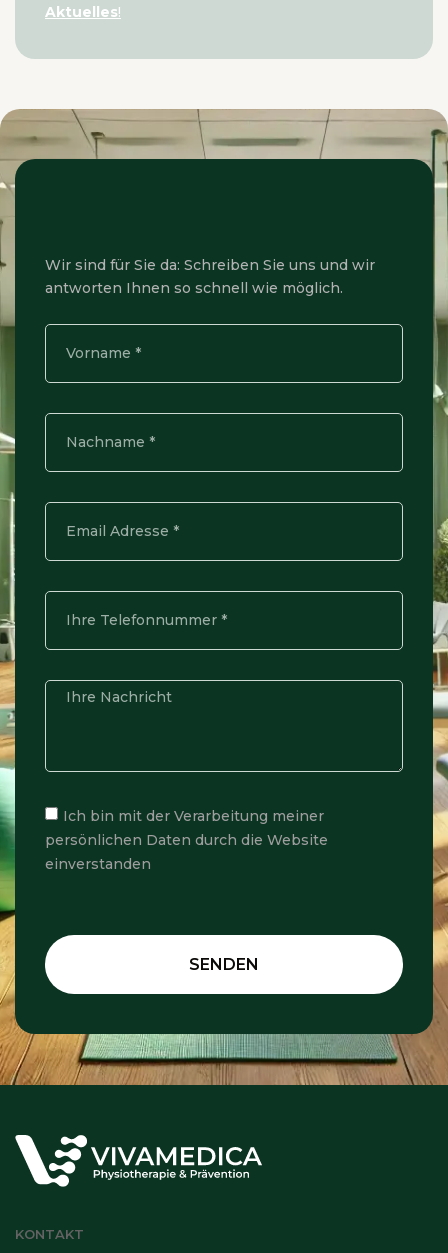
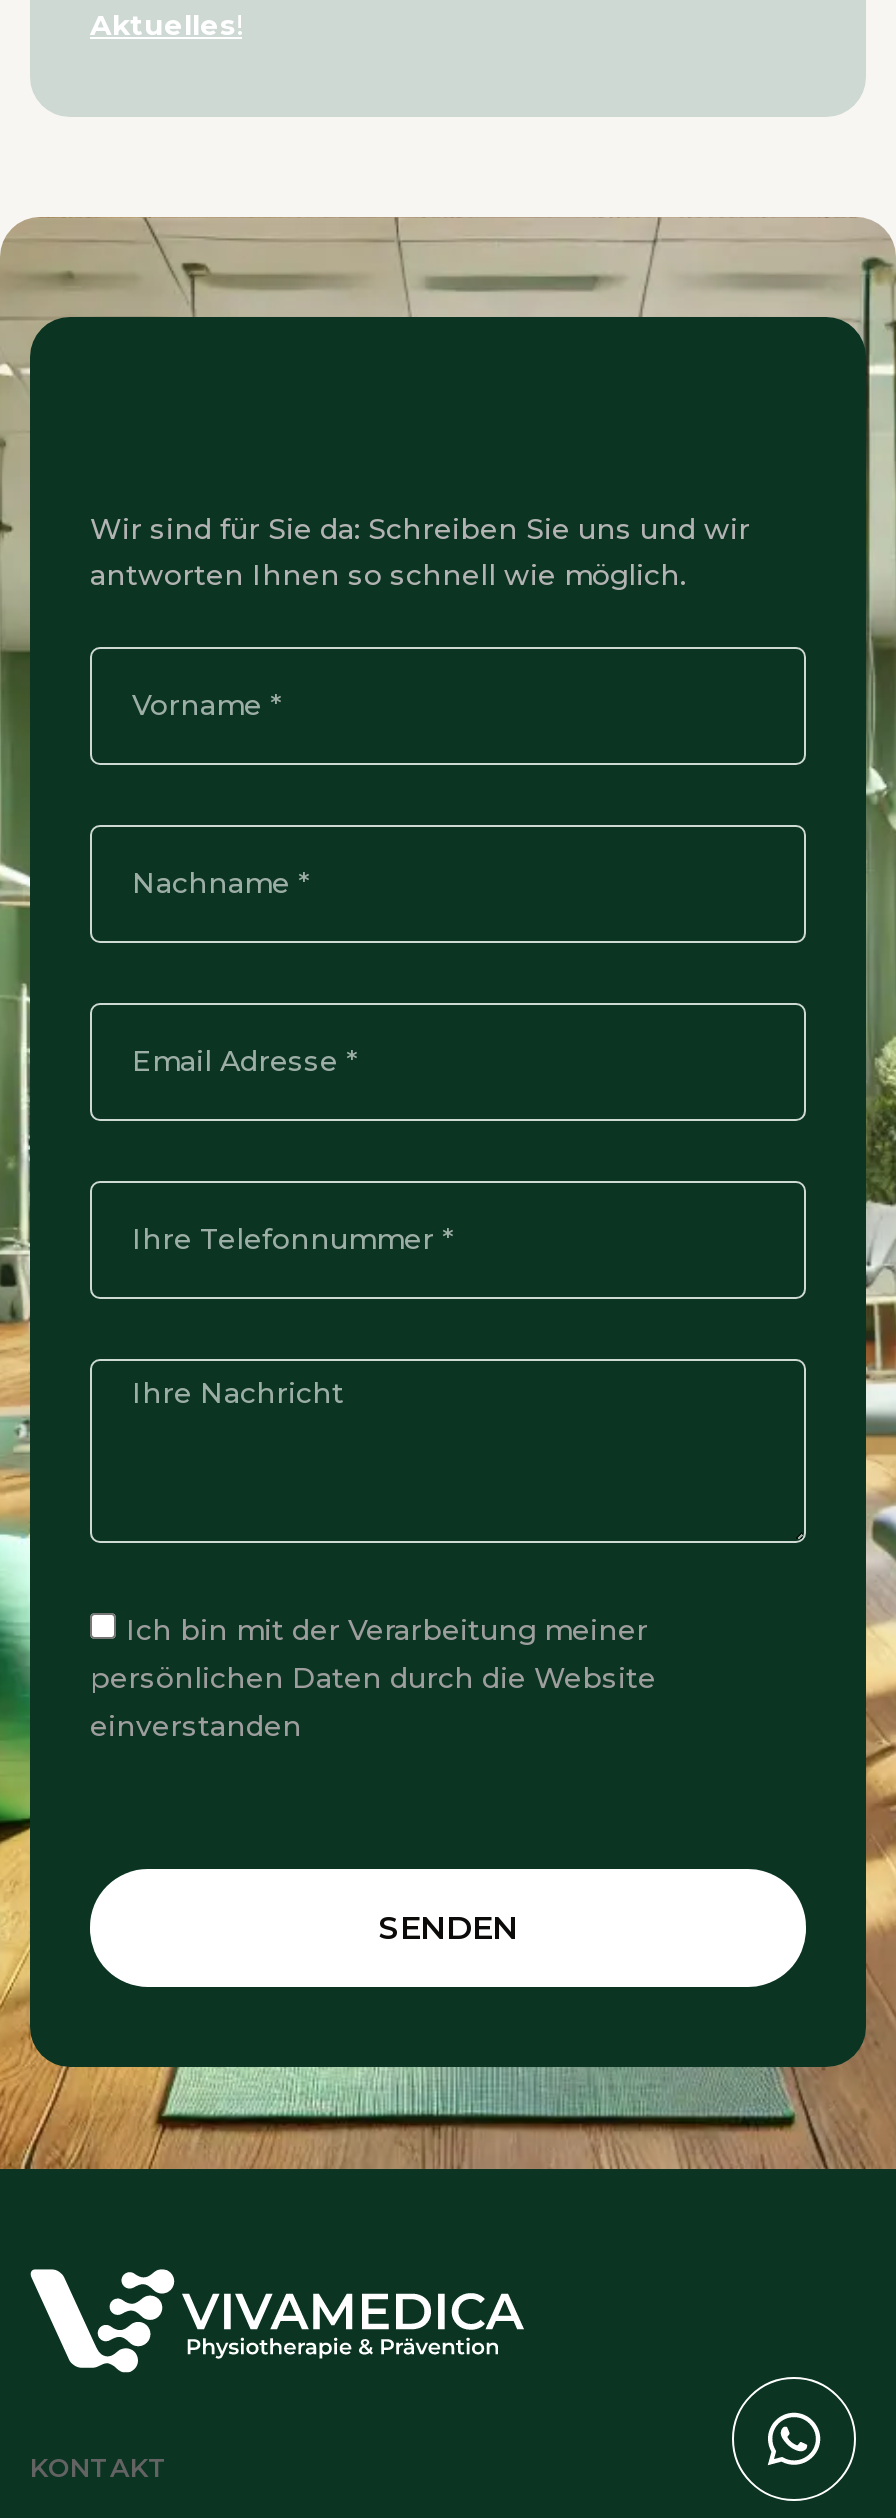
none -> [730,2374,858,2504] [image]

